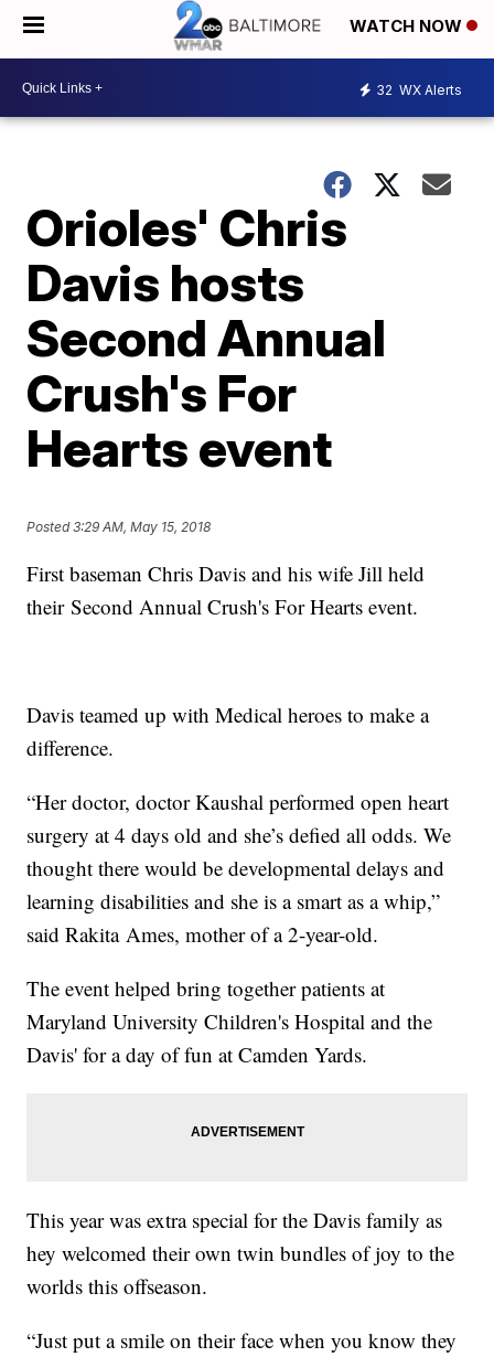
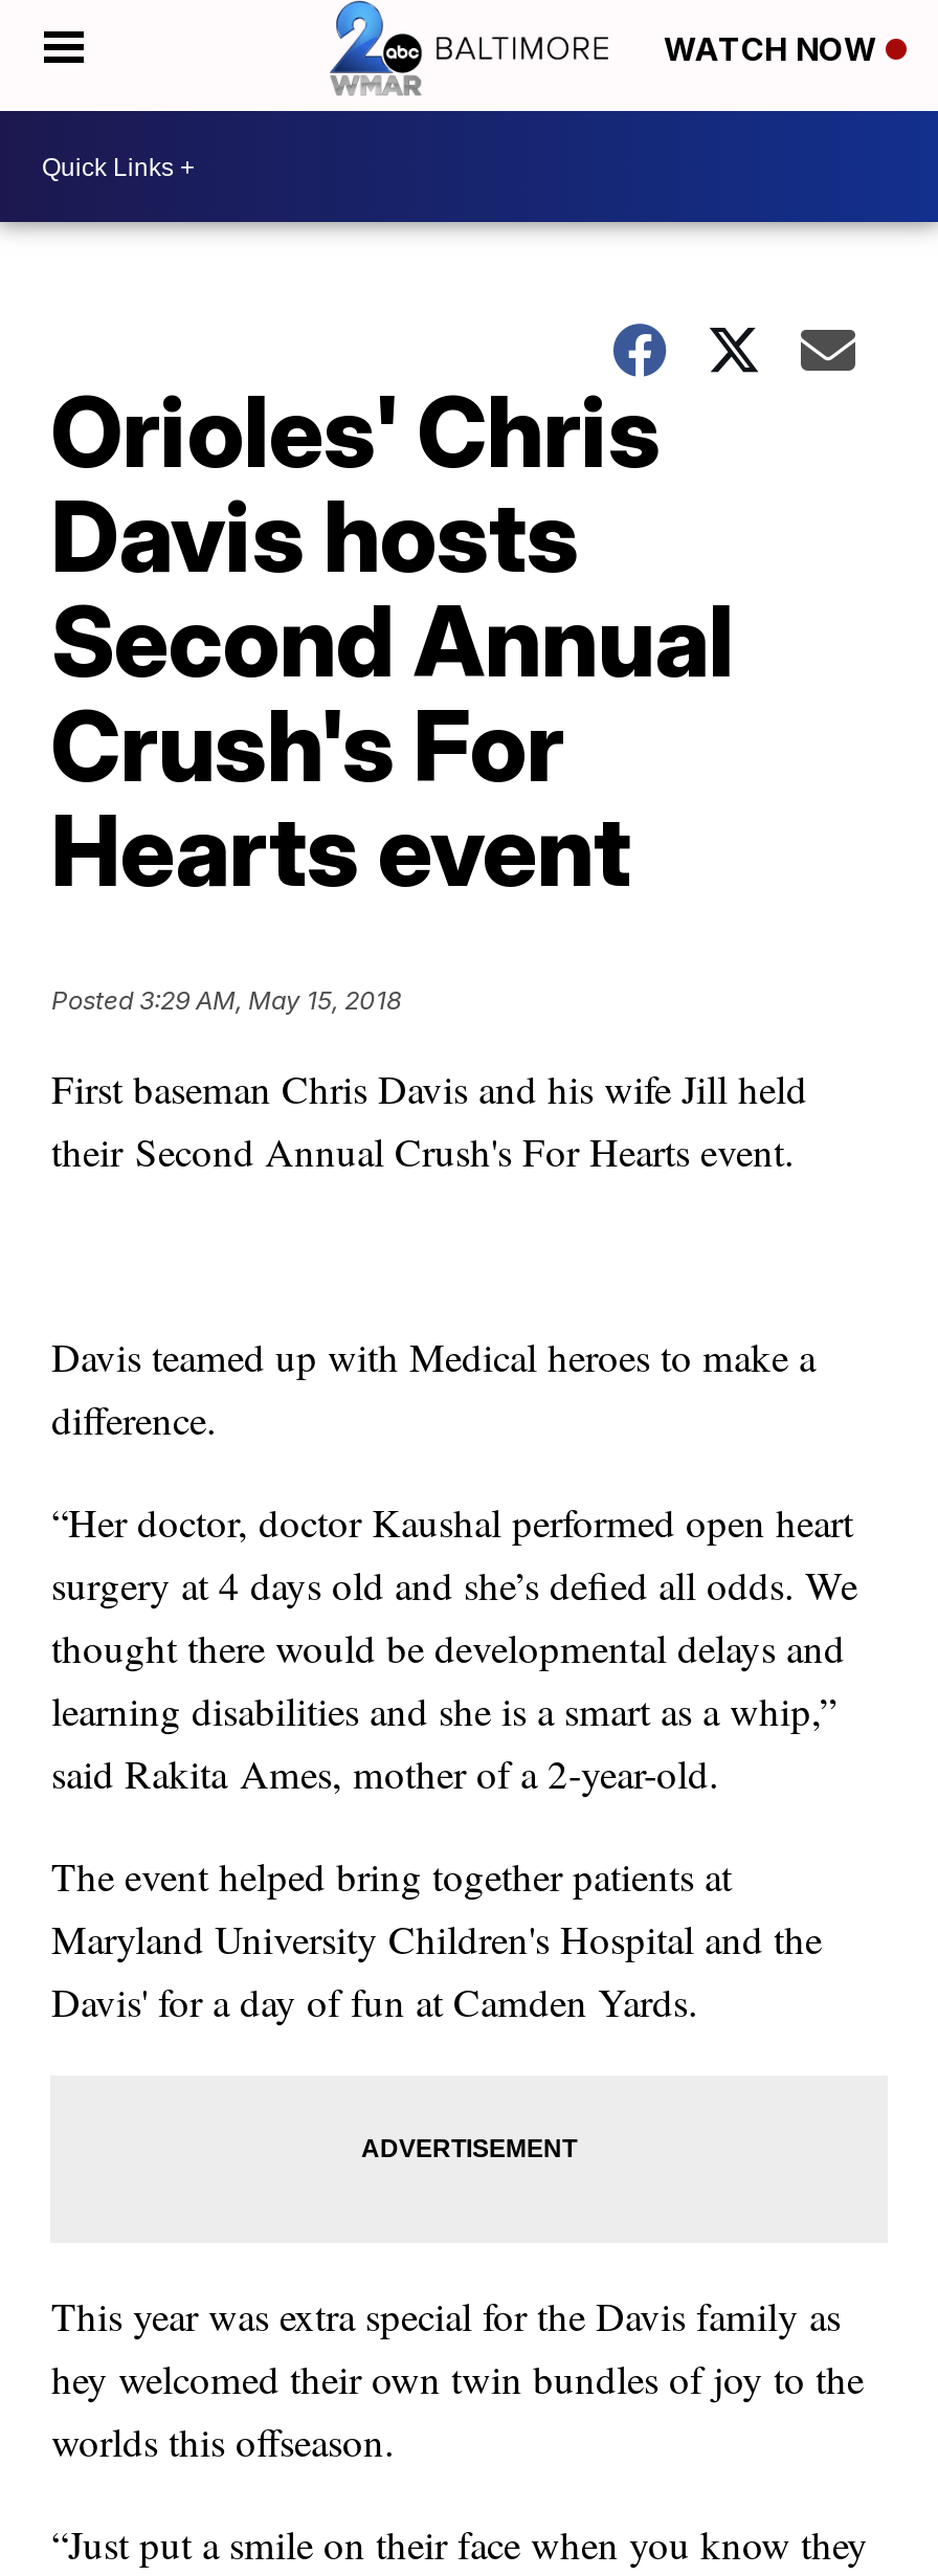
[376,81,462,98] 32 WX Alerts -> none

